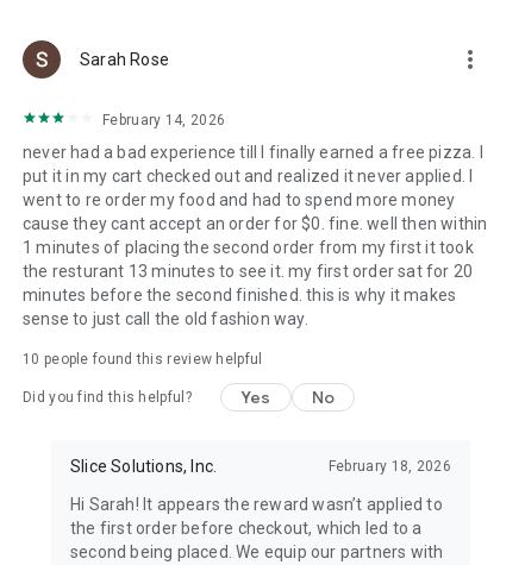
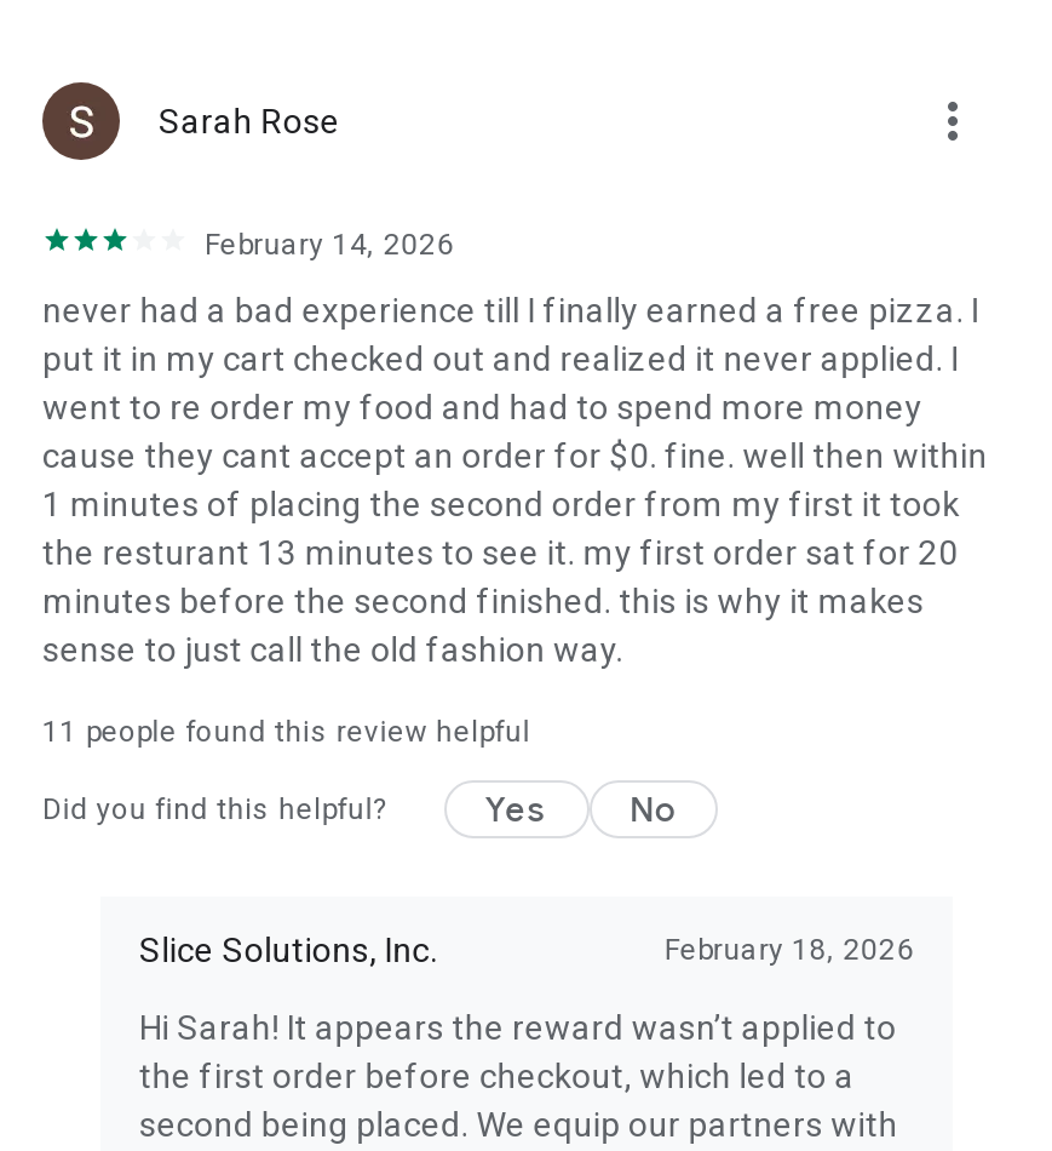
[23,351,262,368] 10 people found this review helpful -> [42,715,530,749] 11 people found this review helpful

